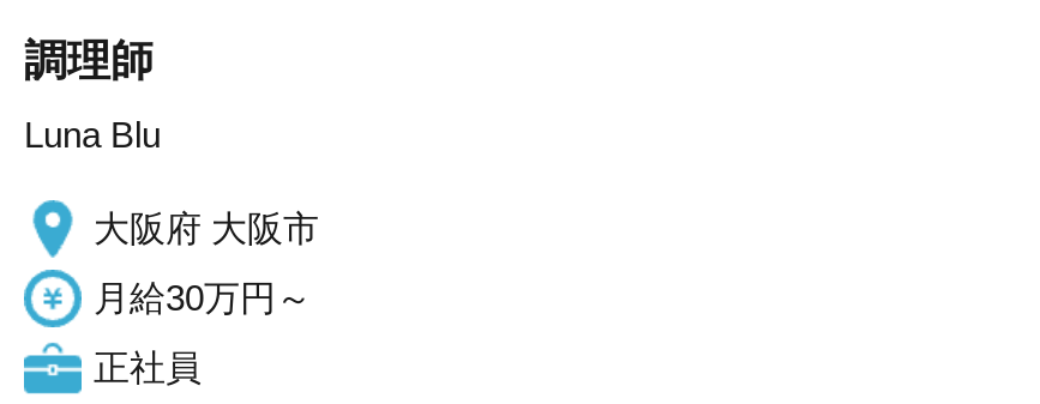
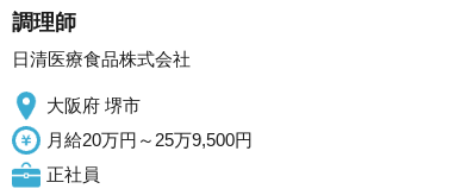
[24,113,161,153] Luna Blu -> [12,48,191,68] 日清医療食品株式会社
[94,206,319,247] 大阪府 大阪市 -> [46,95,141,115] 大阪府 堺市
[94,276,312,316] 月給30万円～ -> [46,129,253,149] 月給20万円～25万9,500円

